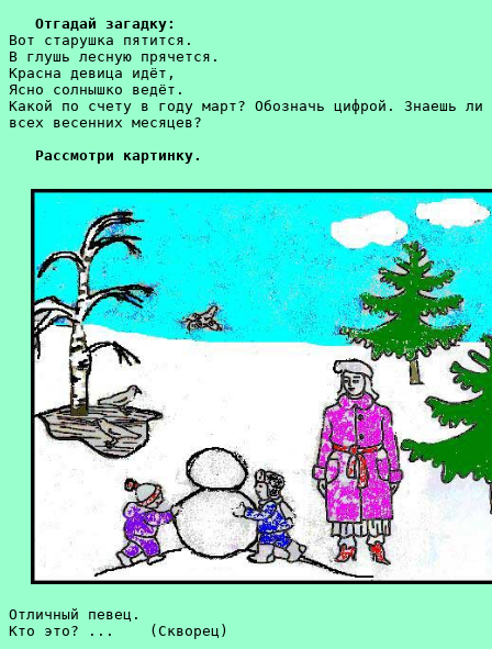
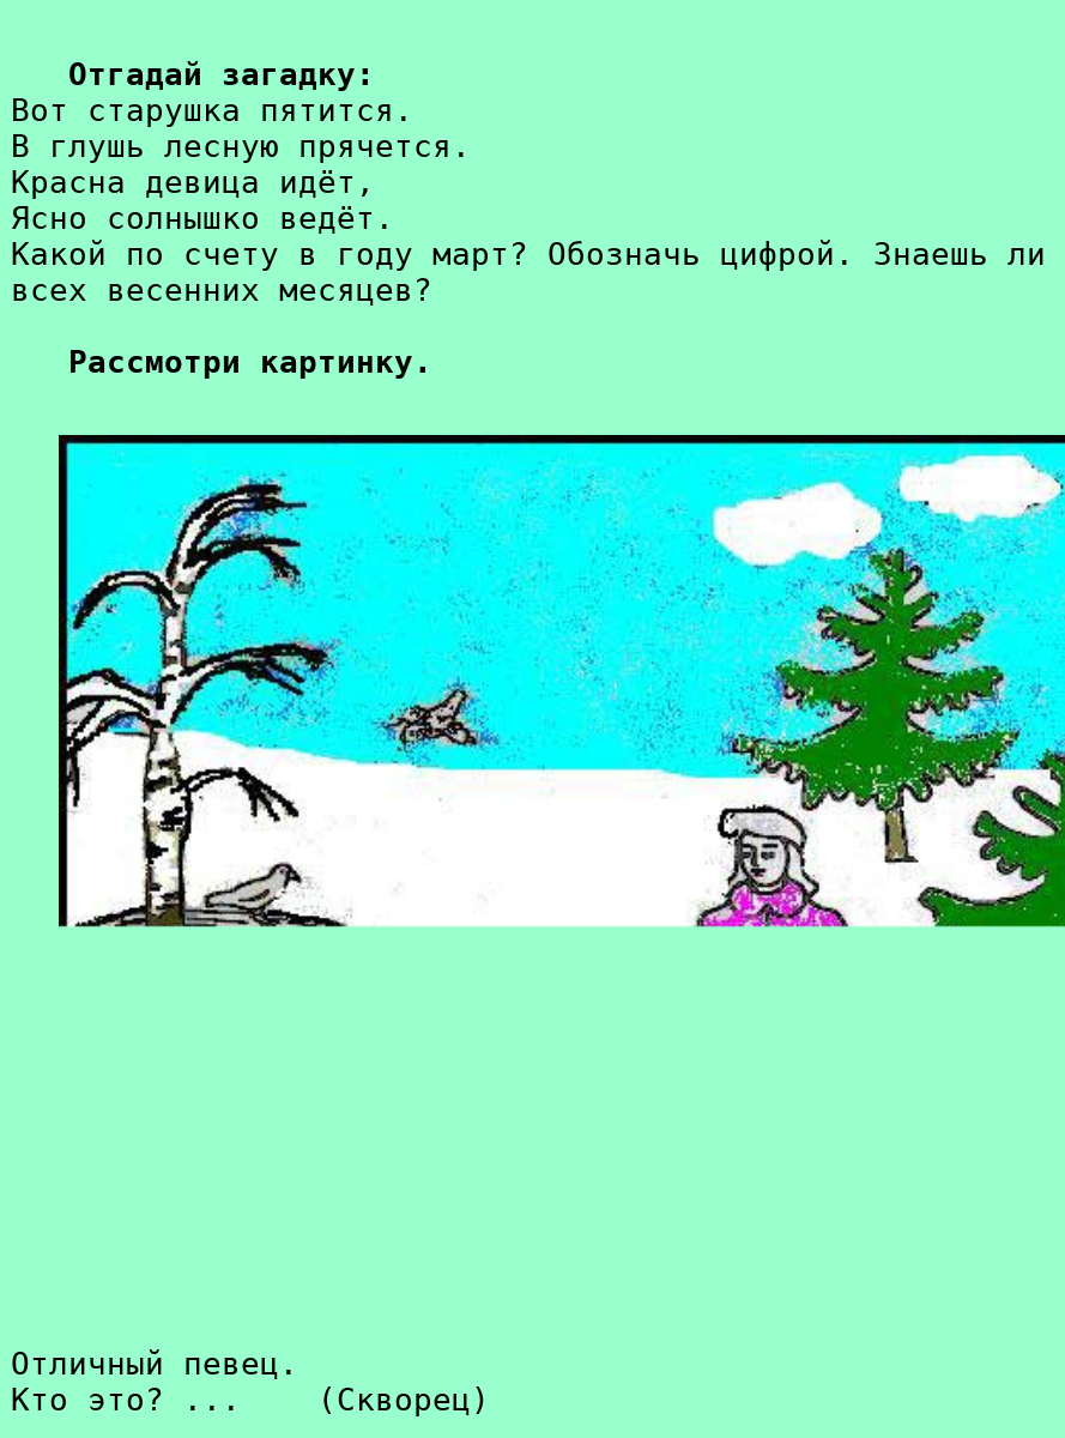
[30,413,489,585] [image] -> none

